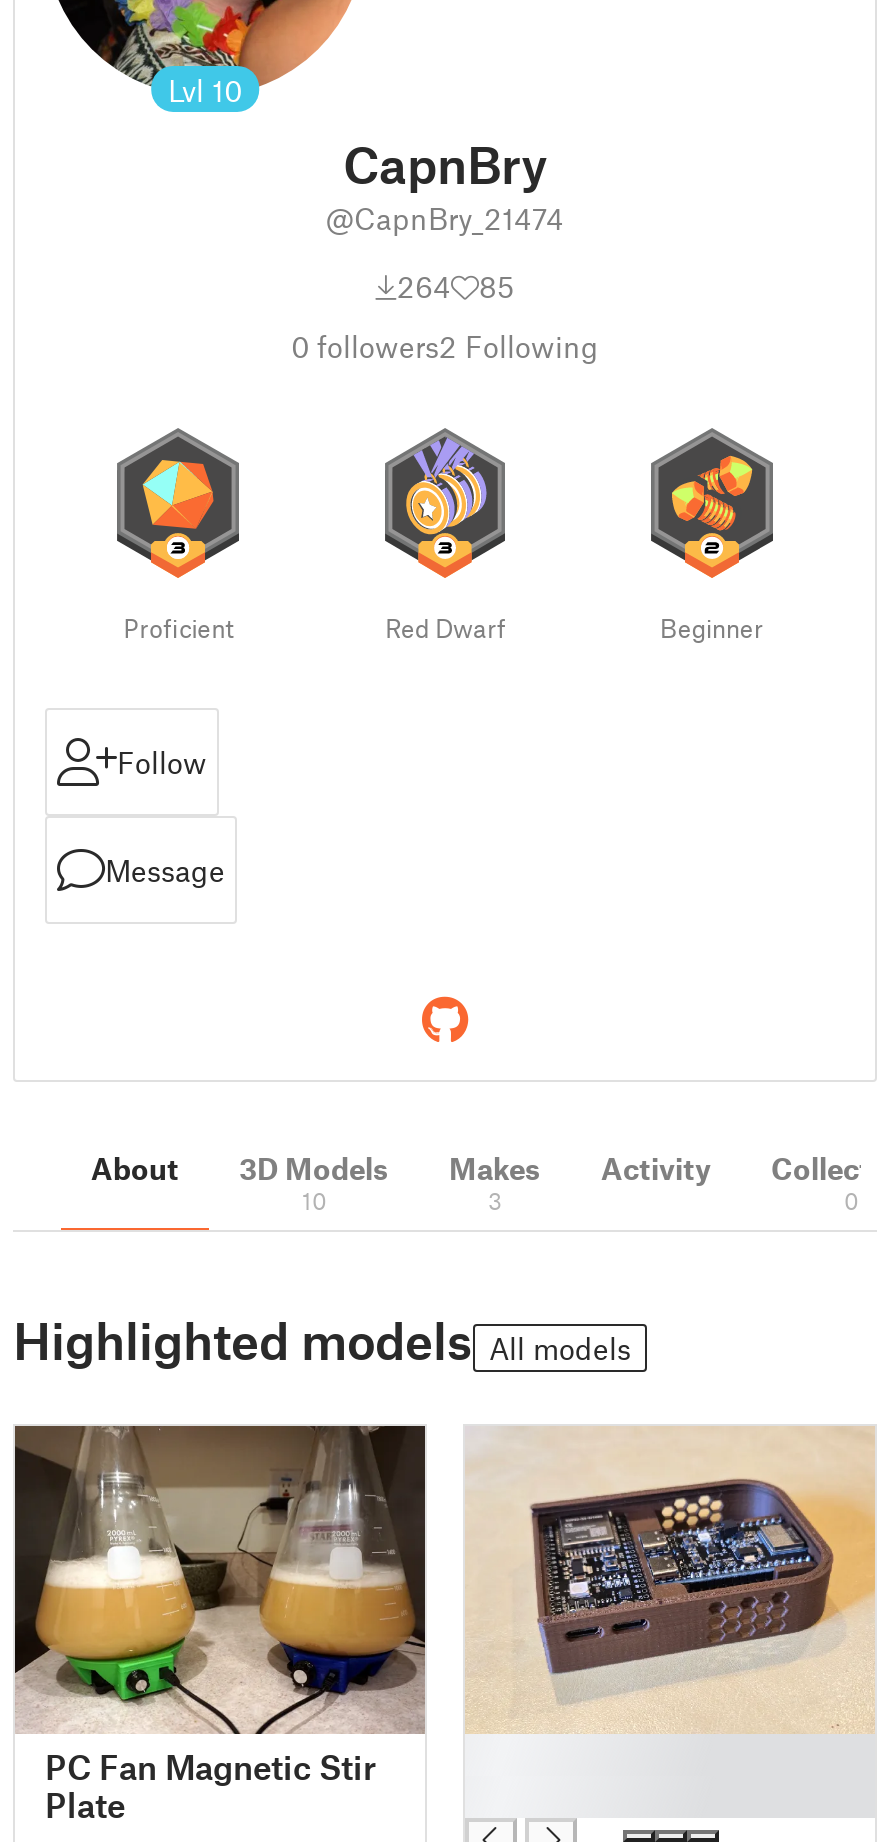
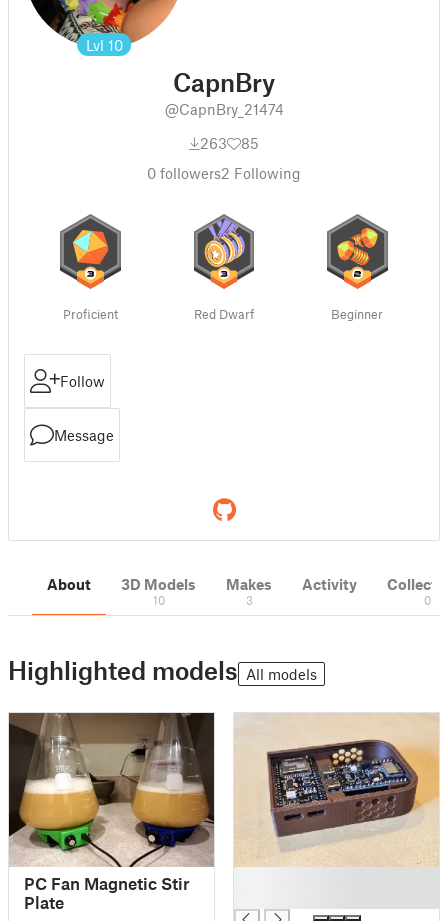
[397,268,515,304] 264 85 -> [200,134,259,152] 263 85

